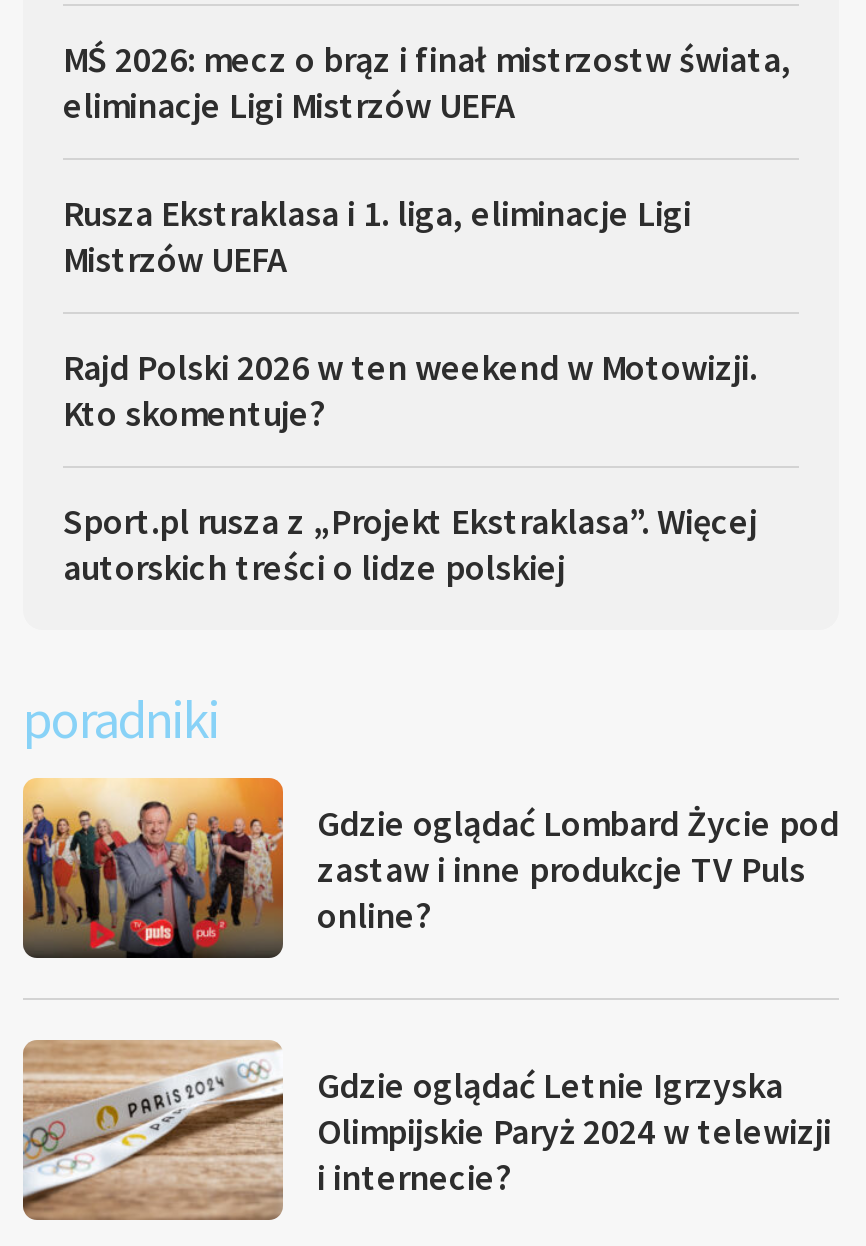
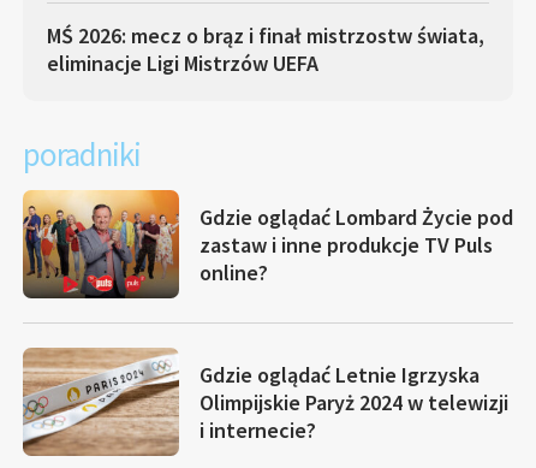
[63,190,757,590] Rusza Ekstraklasa i 1. liga, eliminacje Ligi | Mistrzów UEFA | Rajd Polski 2026 w ten weekend w Motowizji. | Kto skomentuje? | Sport.pl rusza z „Projekt Ekstraklasa”. Więcej | autorskich treści o lidze polskiej -> none

